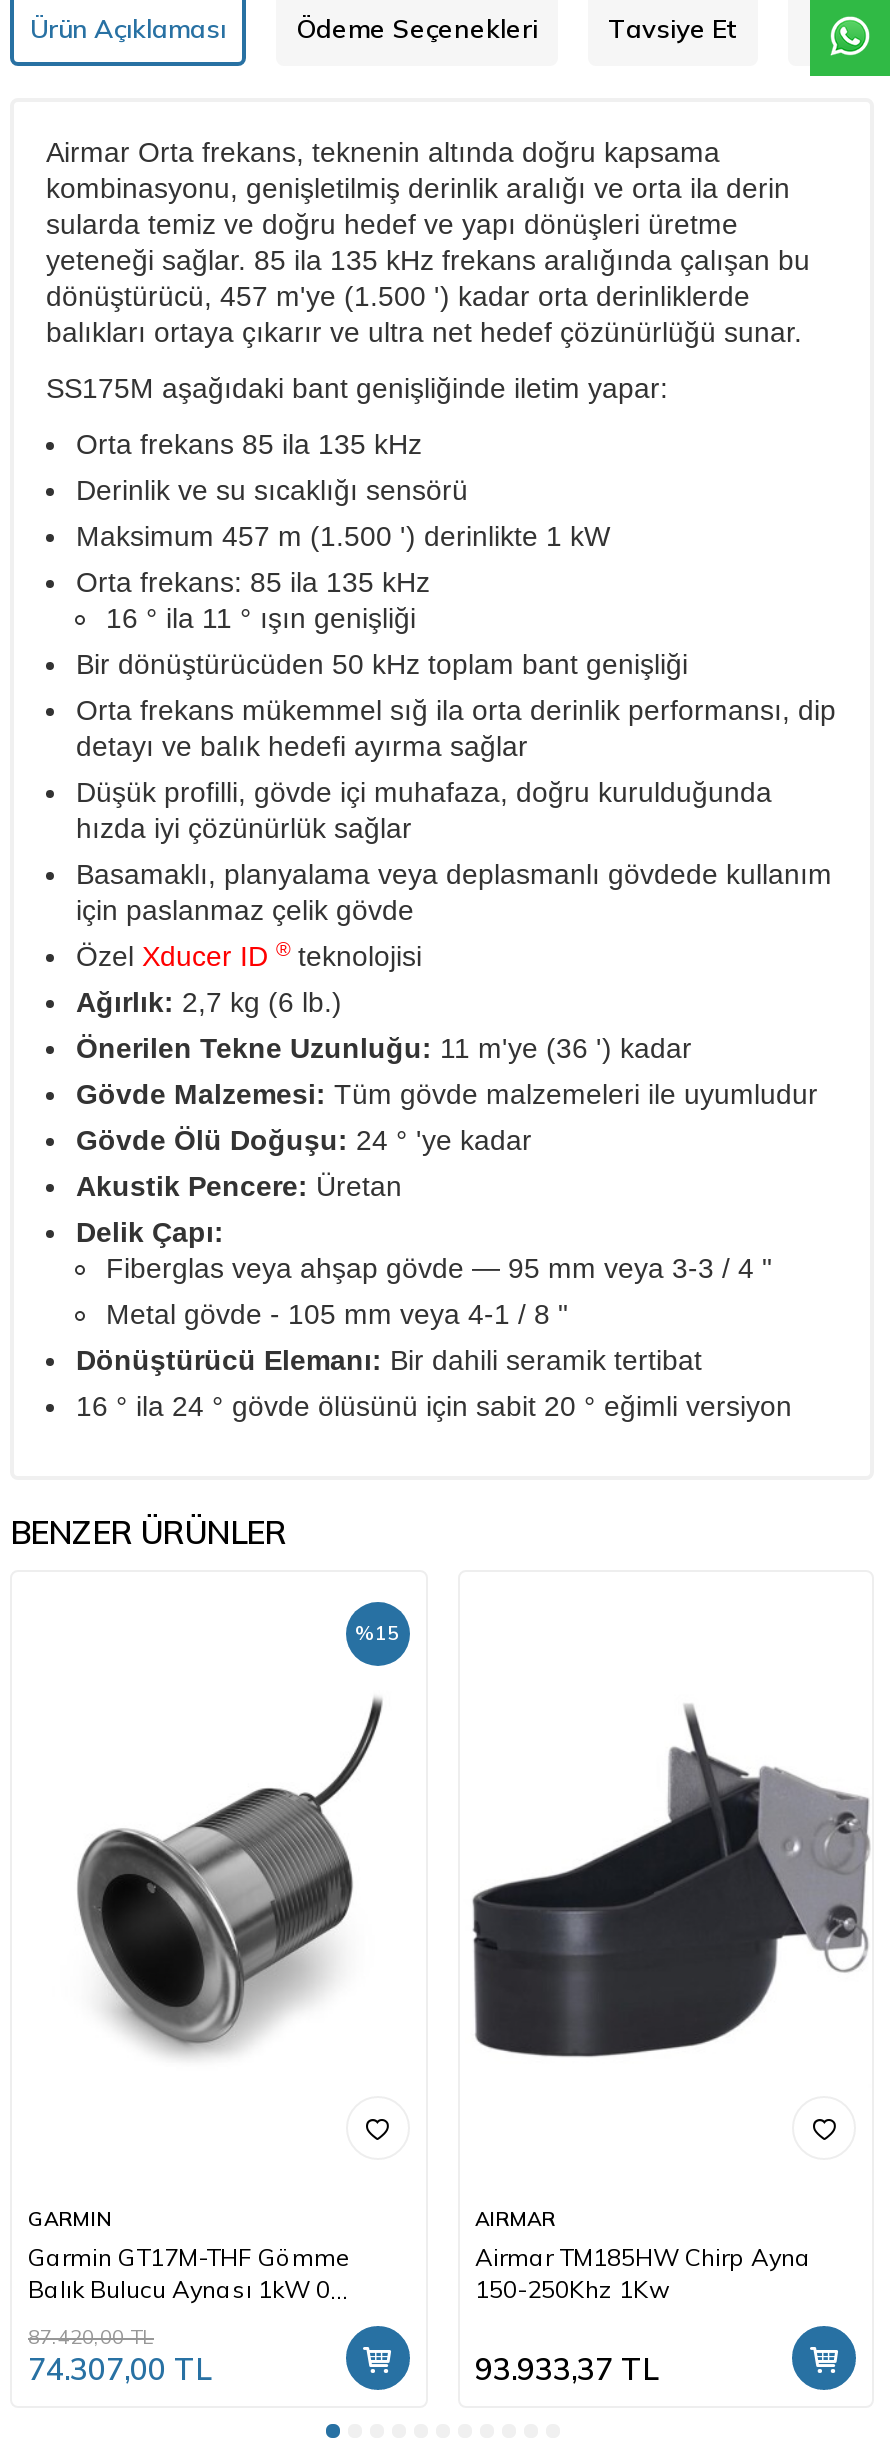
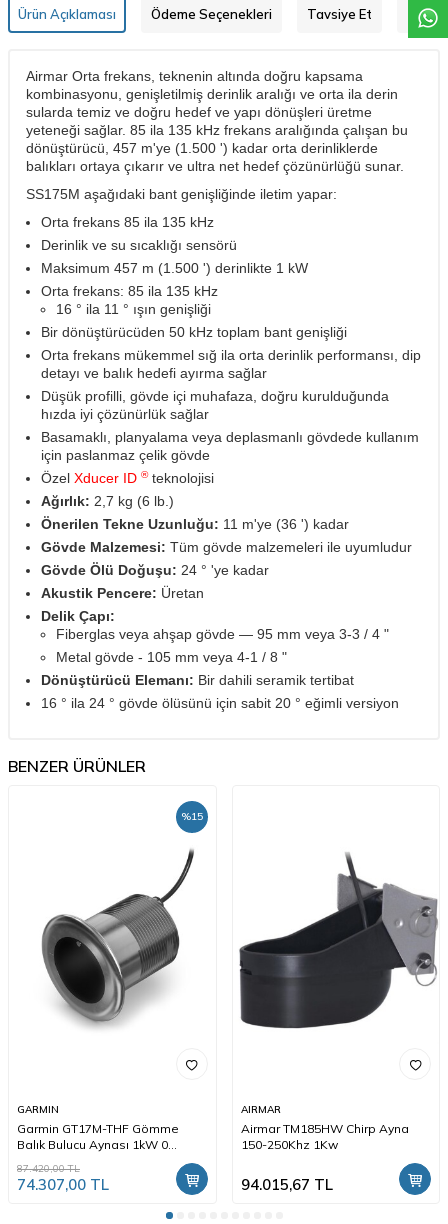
[475,2351,659,2389] 93.933,37 TL -> [240,1175,332,1194] 94.015,67 TL

